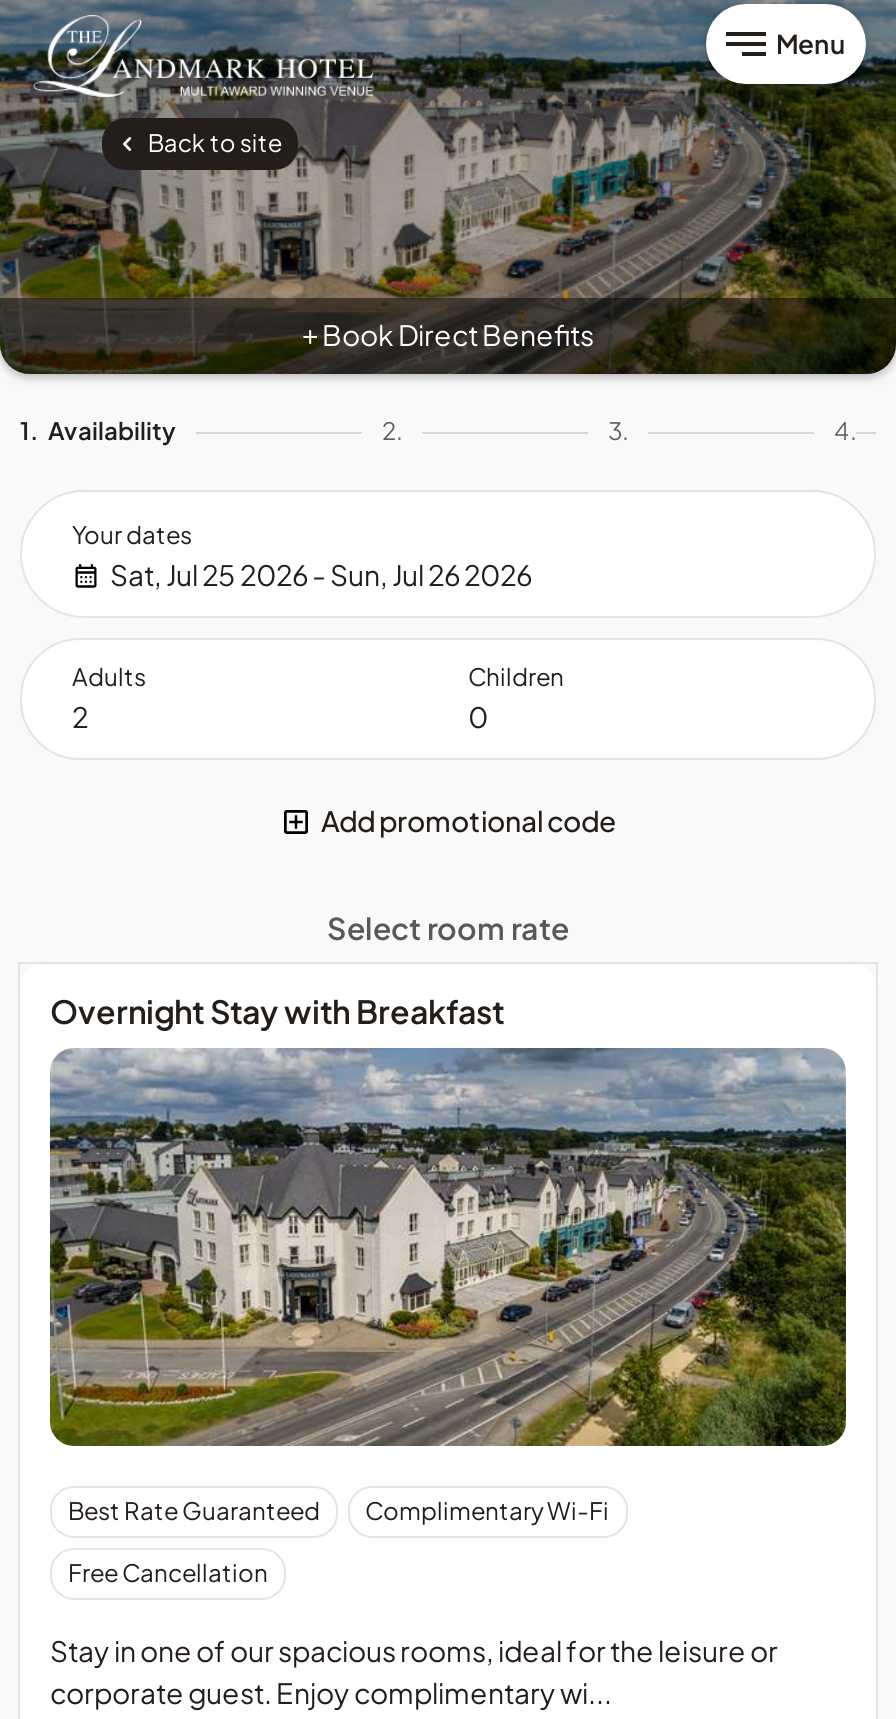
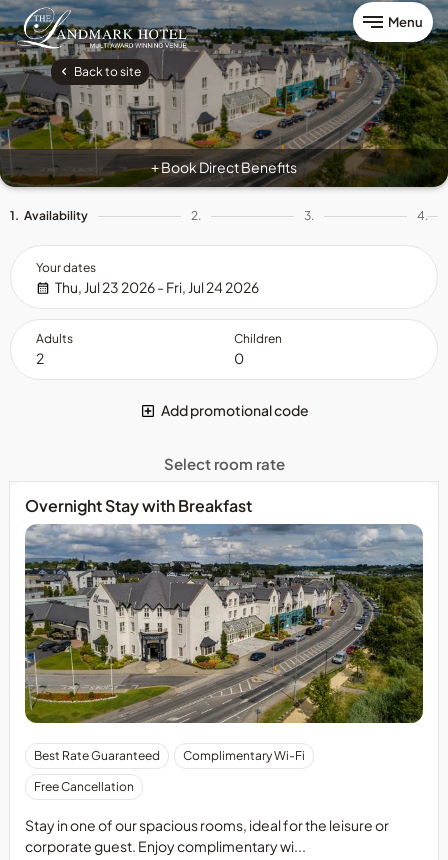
[110,556,532,592] Sat, Jul 25 2026 - Sun, Jul 26 2026 -> [55,278,259,296] Thu, Jul 23 2026 - Fri, Jul 24 2026

